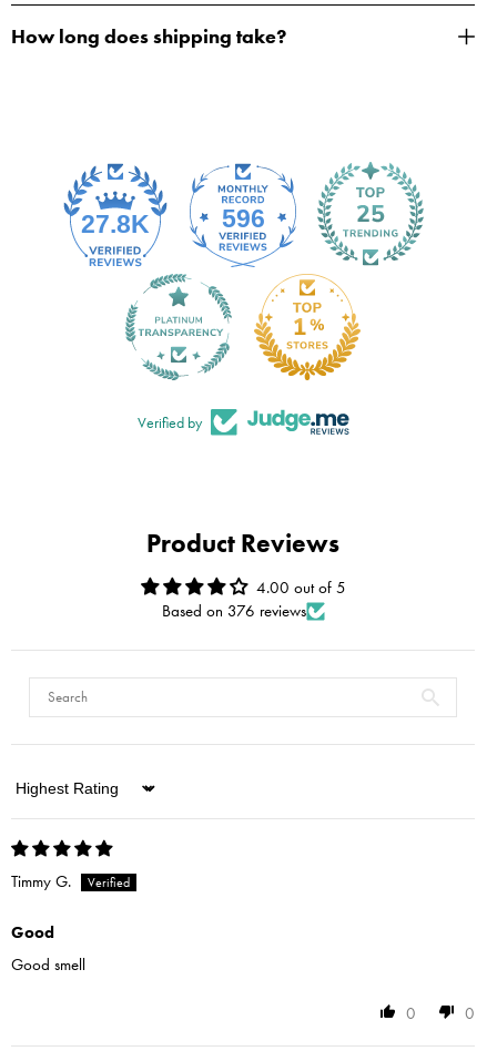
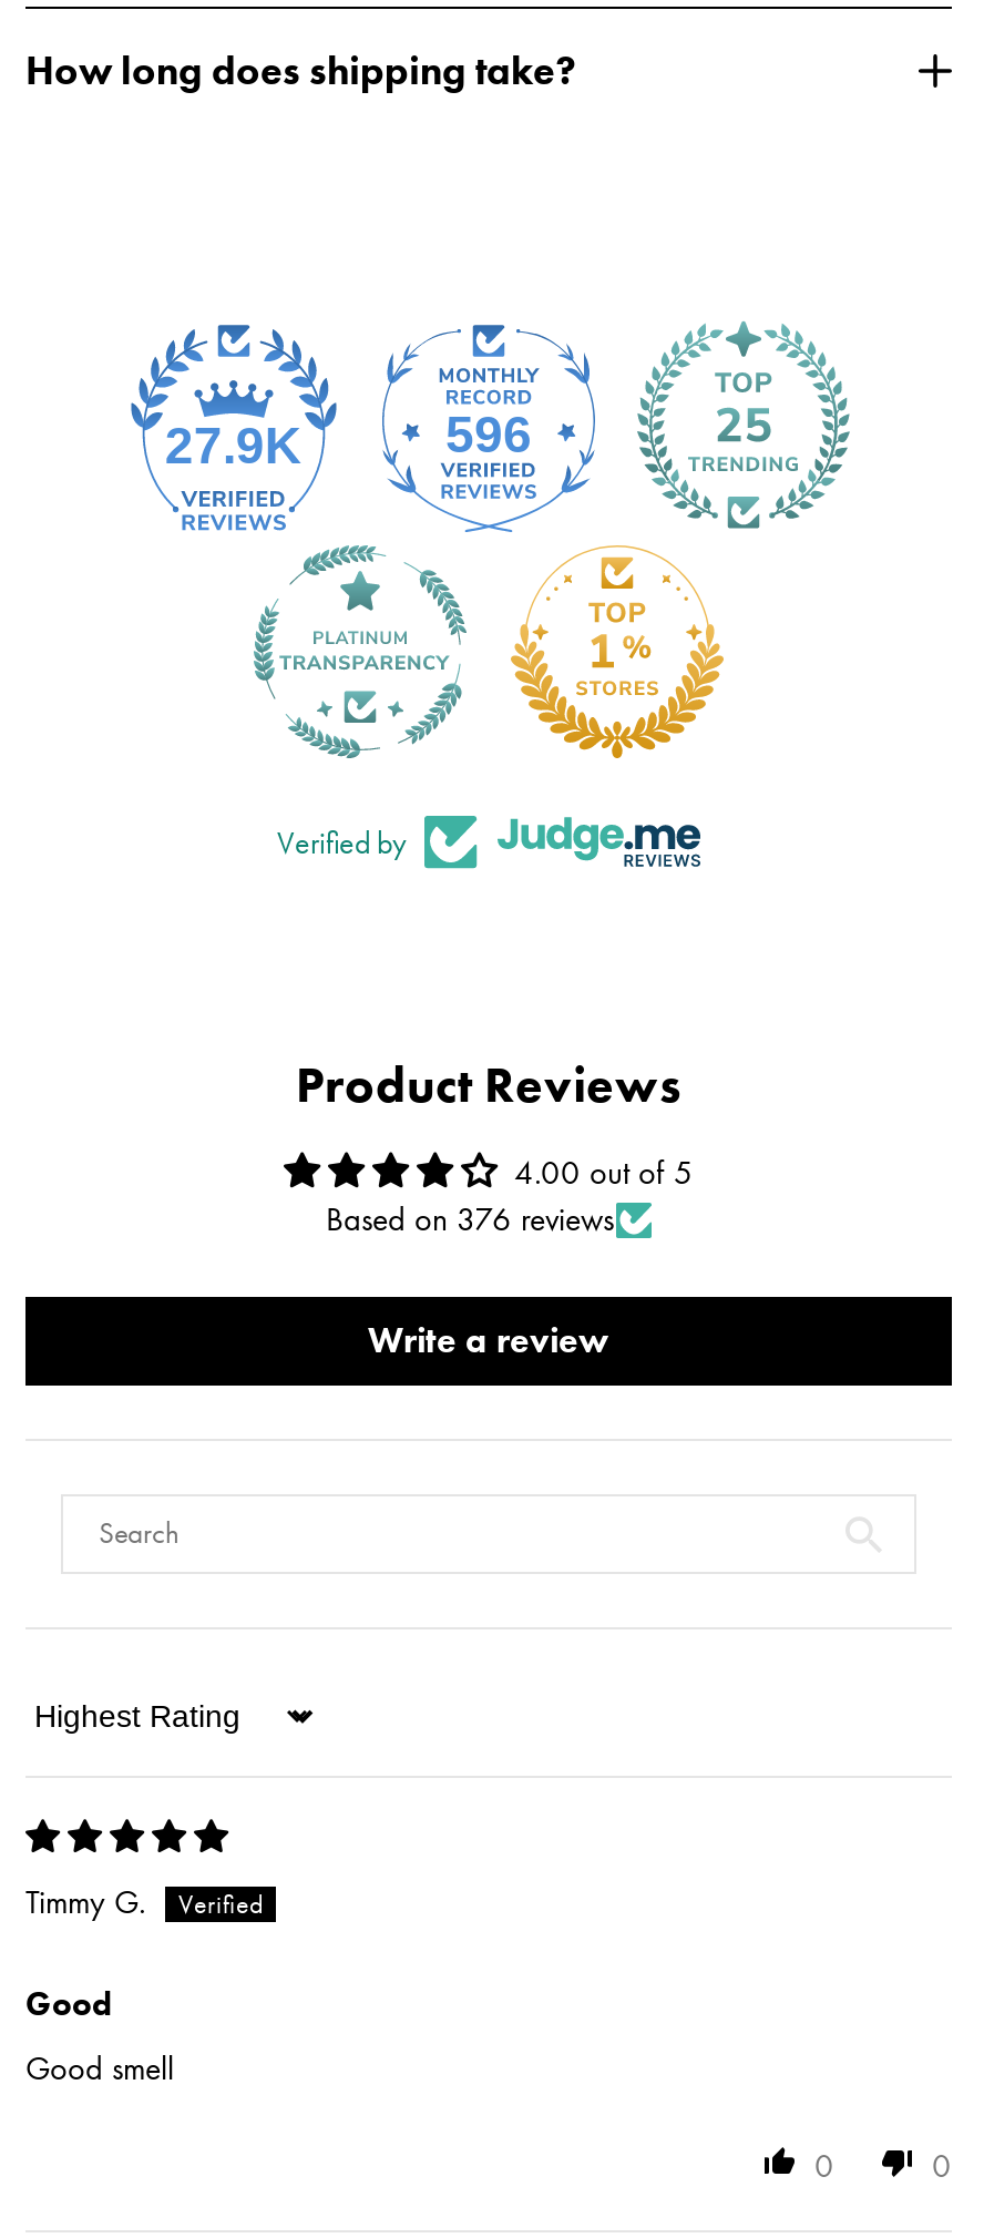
none -> [368,1316,609,1362] Write a review

